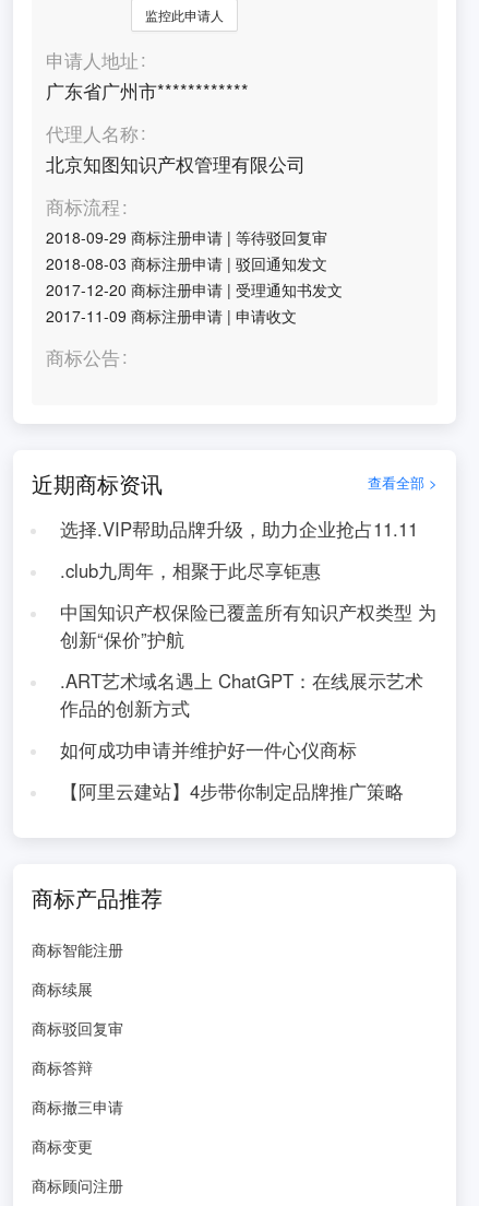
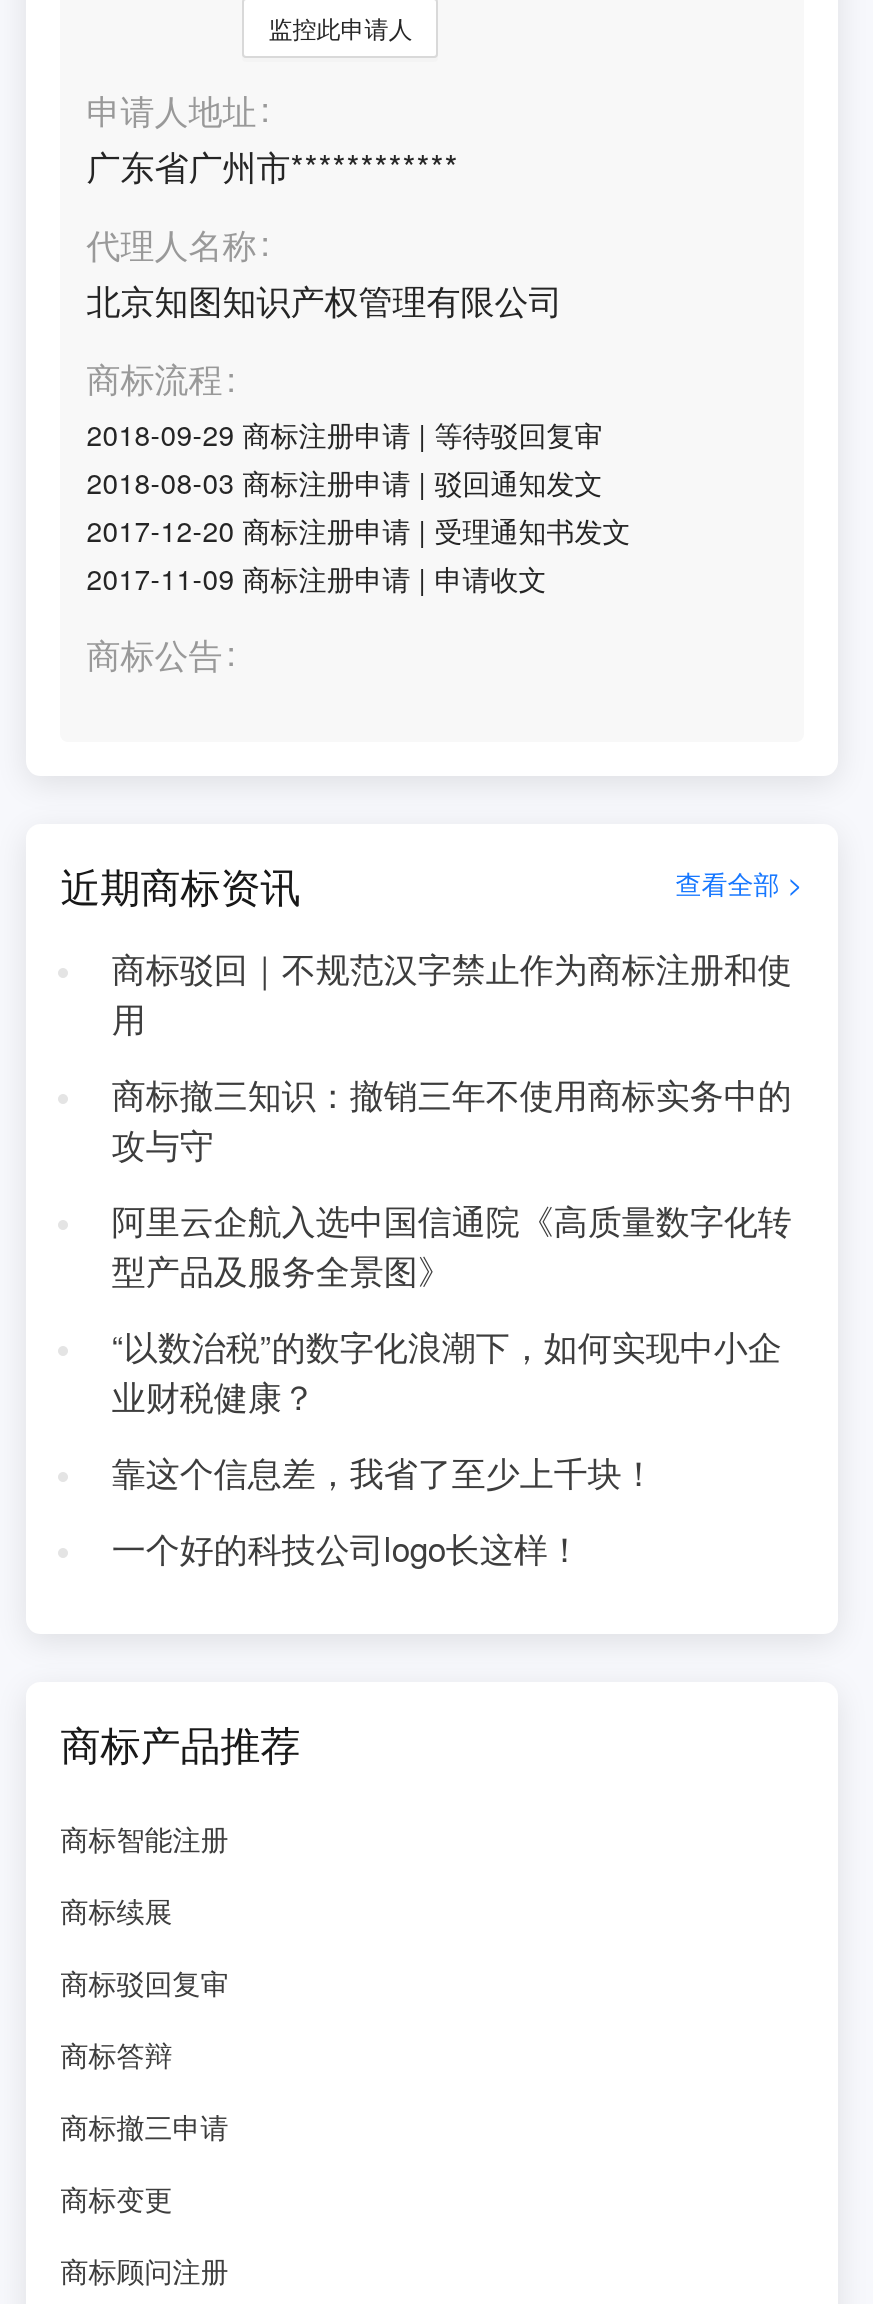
[60,516,418,542] 选择.VIP帮助品牌升级，助力企业抢占11.11 -> [112,944,792,1042] 商标驳回｜不规范汉字禁止作为商标注册和使 | 用
[60,557,321,583] .club九周年，相聚于此尽享钜惠 -> [112,1070,792,1168] 商标撤三知识：撤销三年不使用商标实务中的 | 攻与守
[60,599,436,652] 中国知识产权保险已覆盖所有知识产权类型 为 | 创新“保价”护航 -> [112,1196,792,1294] 阿里云企航入选中国信通院《高质量数字化转 | 型产品及服务全景图》
[60,667,423,721] .ART艺术域名遇上 ChatGPT：在线展示艺术 | 作品的创新方式 -> [112,1322,782,1420] “以数治税”的数字化浪潮下，如何实现中小企 | 业财税健康？
[60,736,357,762] 如何成功申请并维护好一件心仪商标 -> [112,1448,656,1496] 靠这个信息差，我省了至少上千块！
[60,778,403,804] 【阿里云建站】4步带你制定品牌推广策略 -> [112,1524,582,1572] 一个好的科技公司logo长这样！

